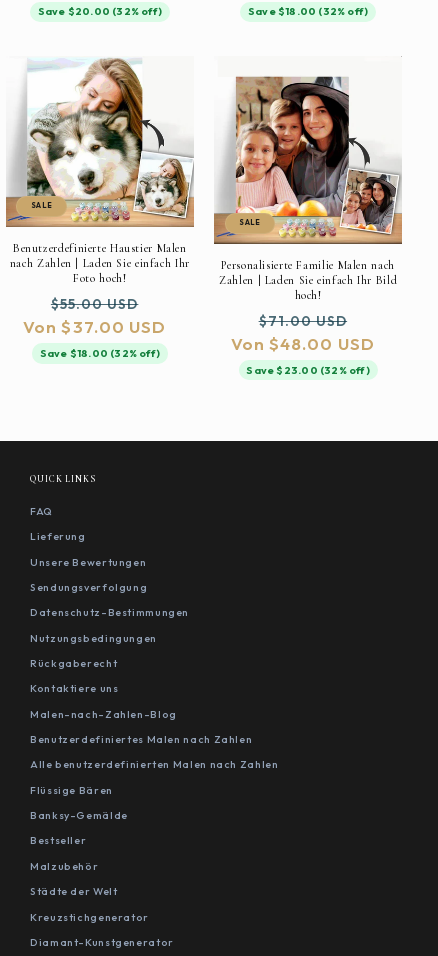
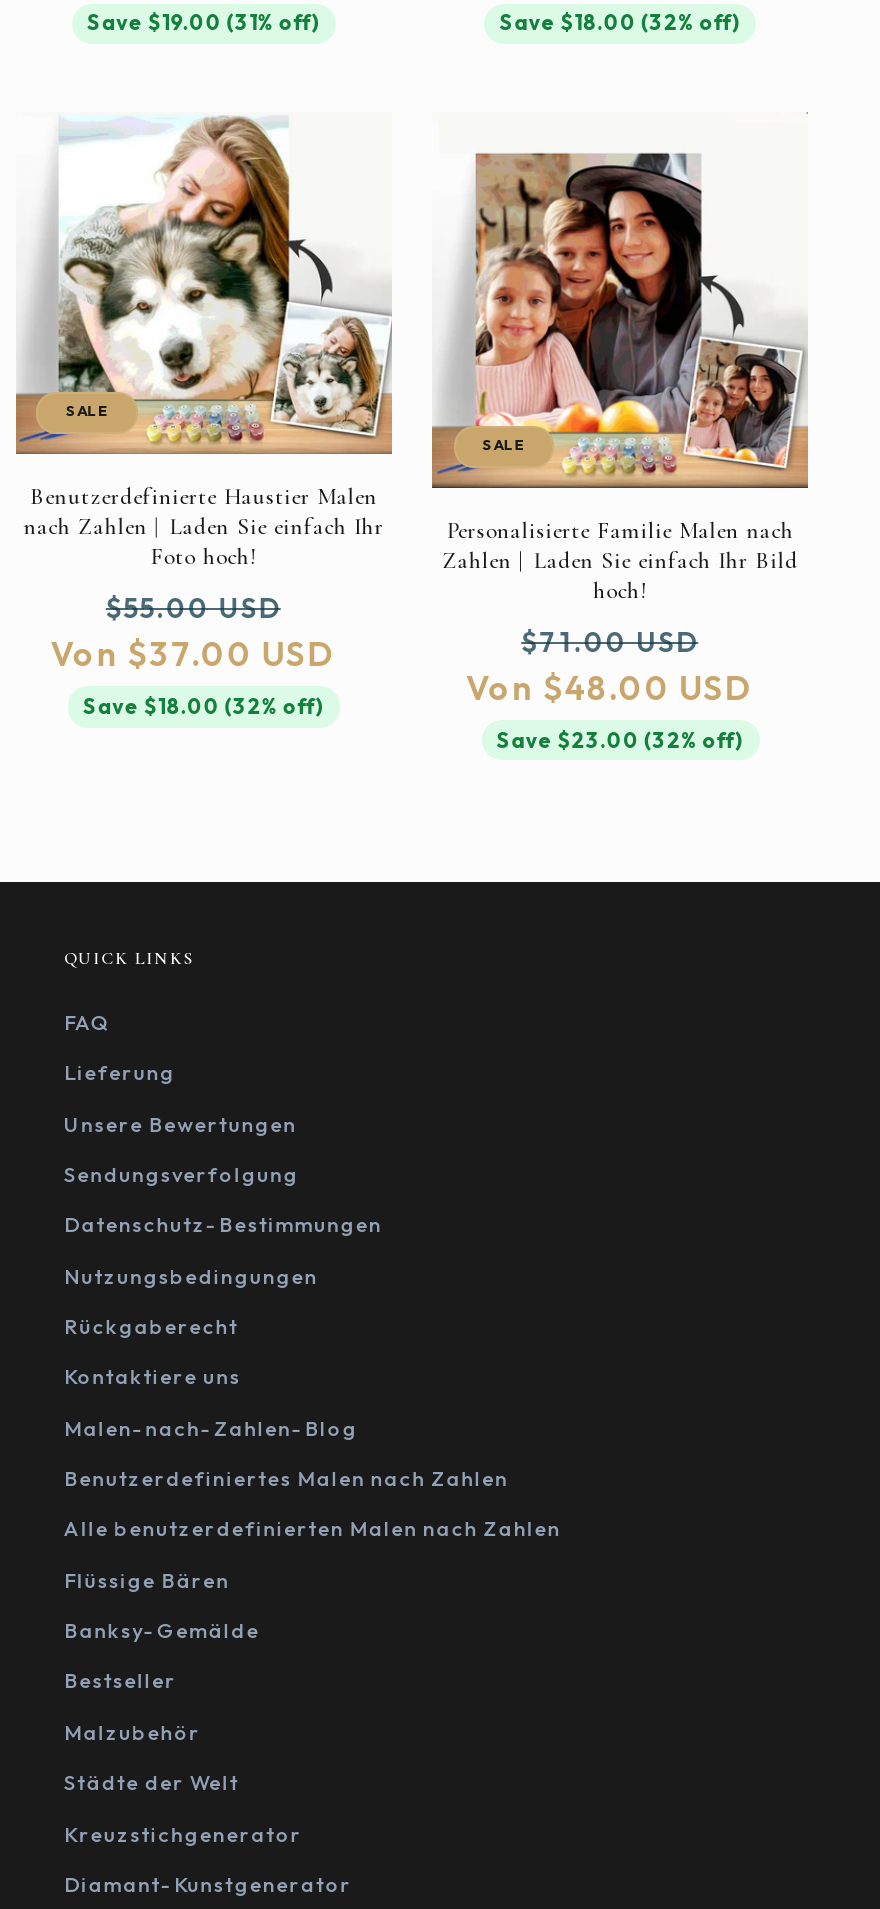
[38,4,162,18] Save $20.00 (32% off) -> [87,9,320,37] Save $19.00 (31% off)

